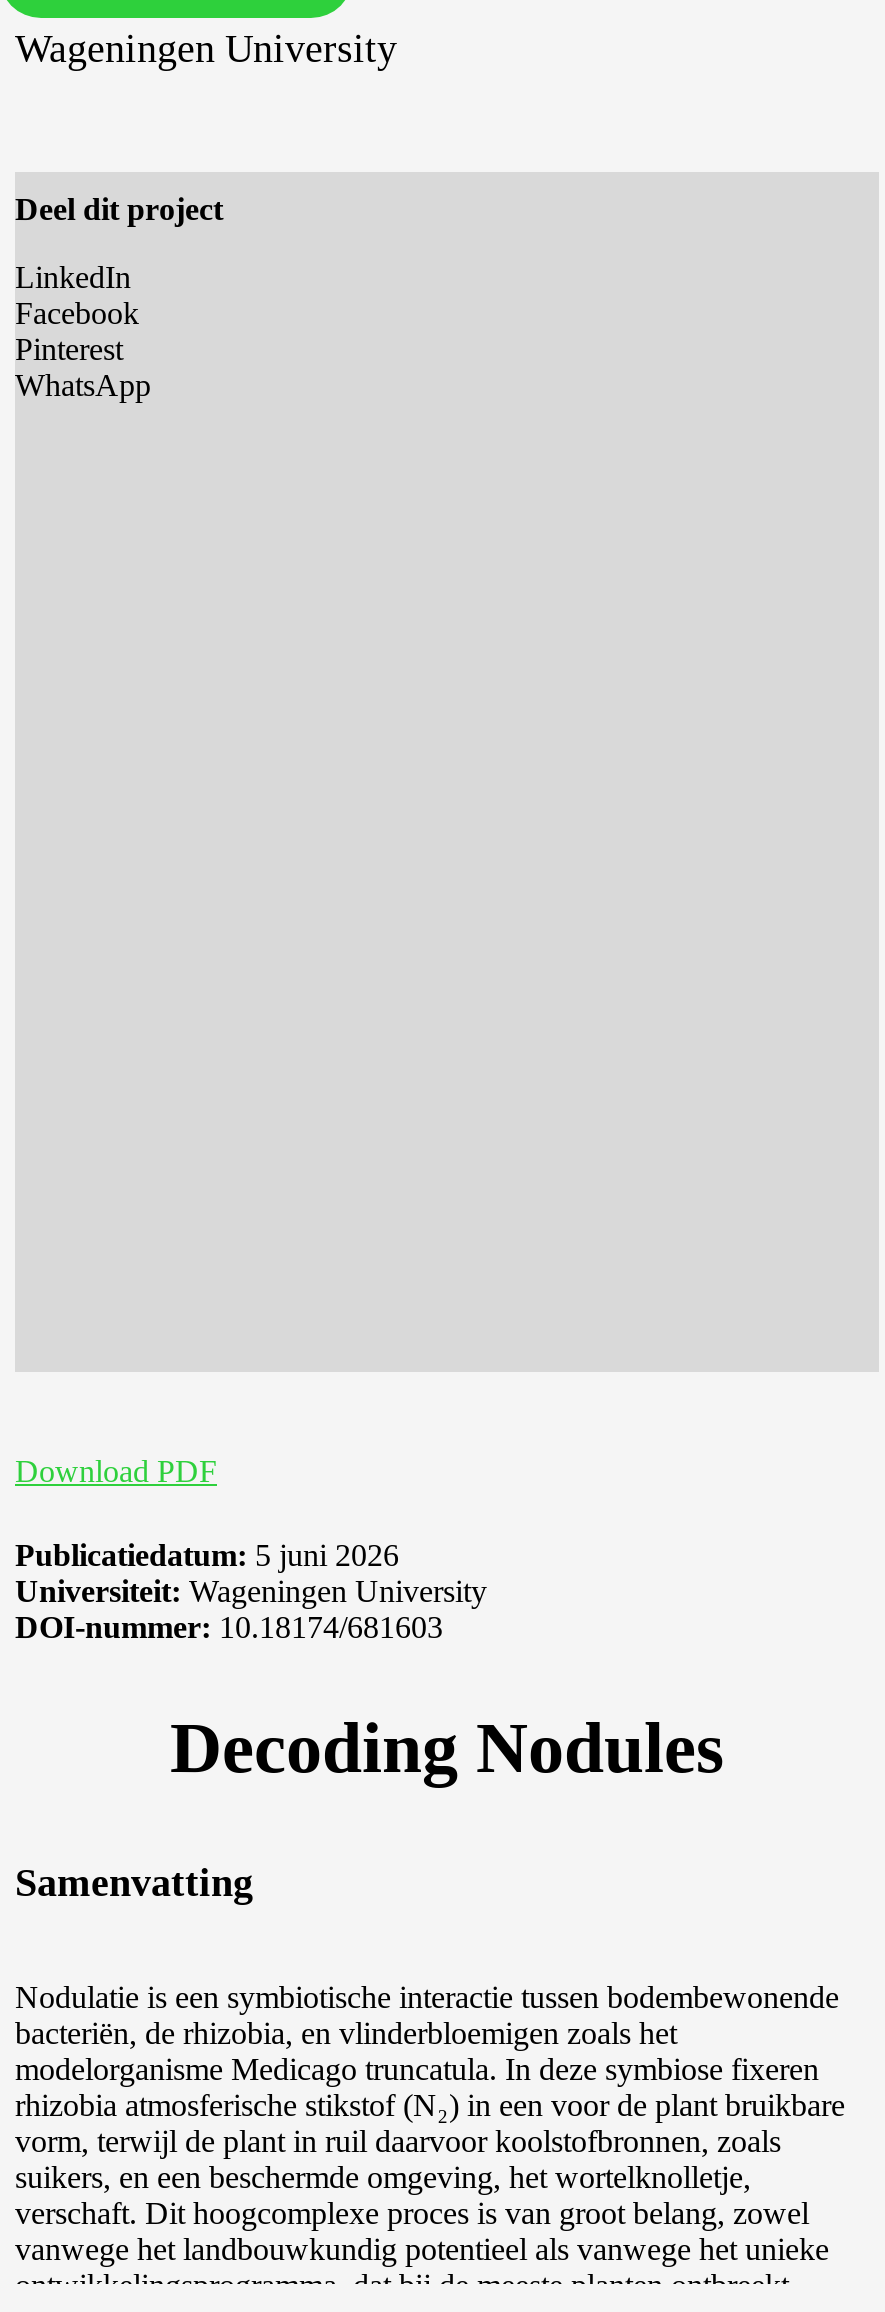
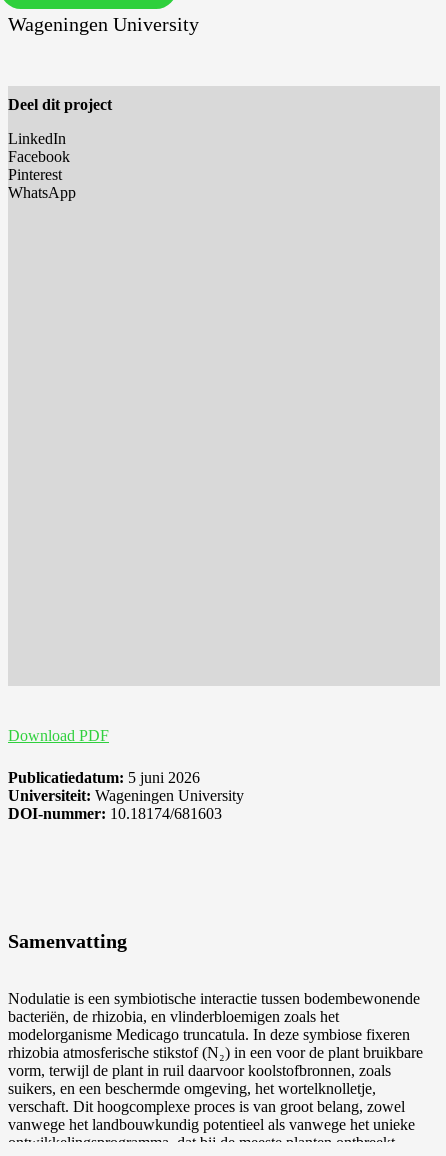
[170,1708,724,1788] Decoding Nodules -> none

